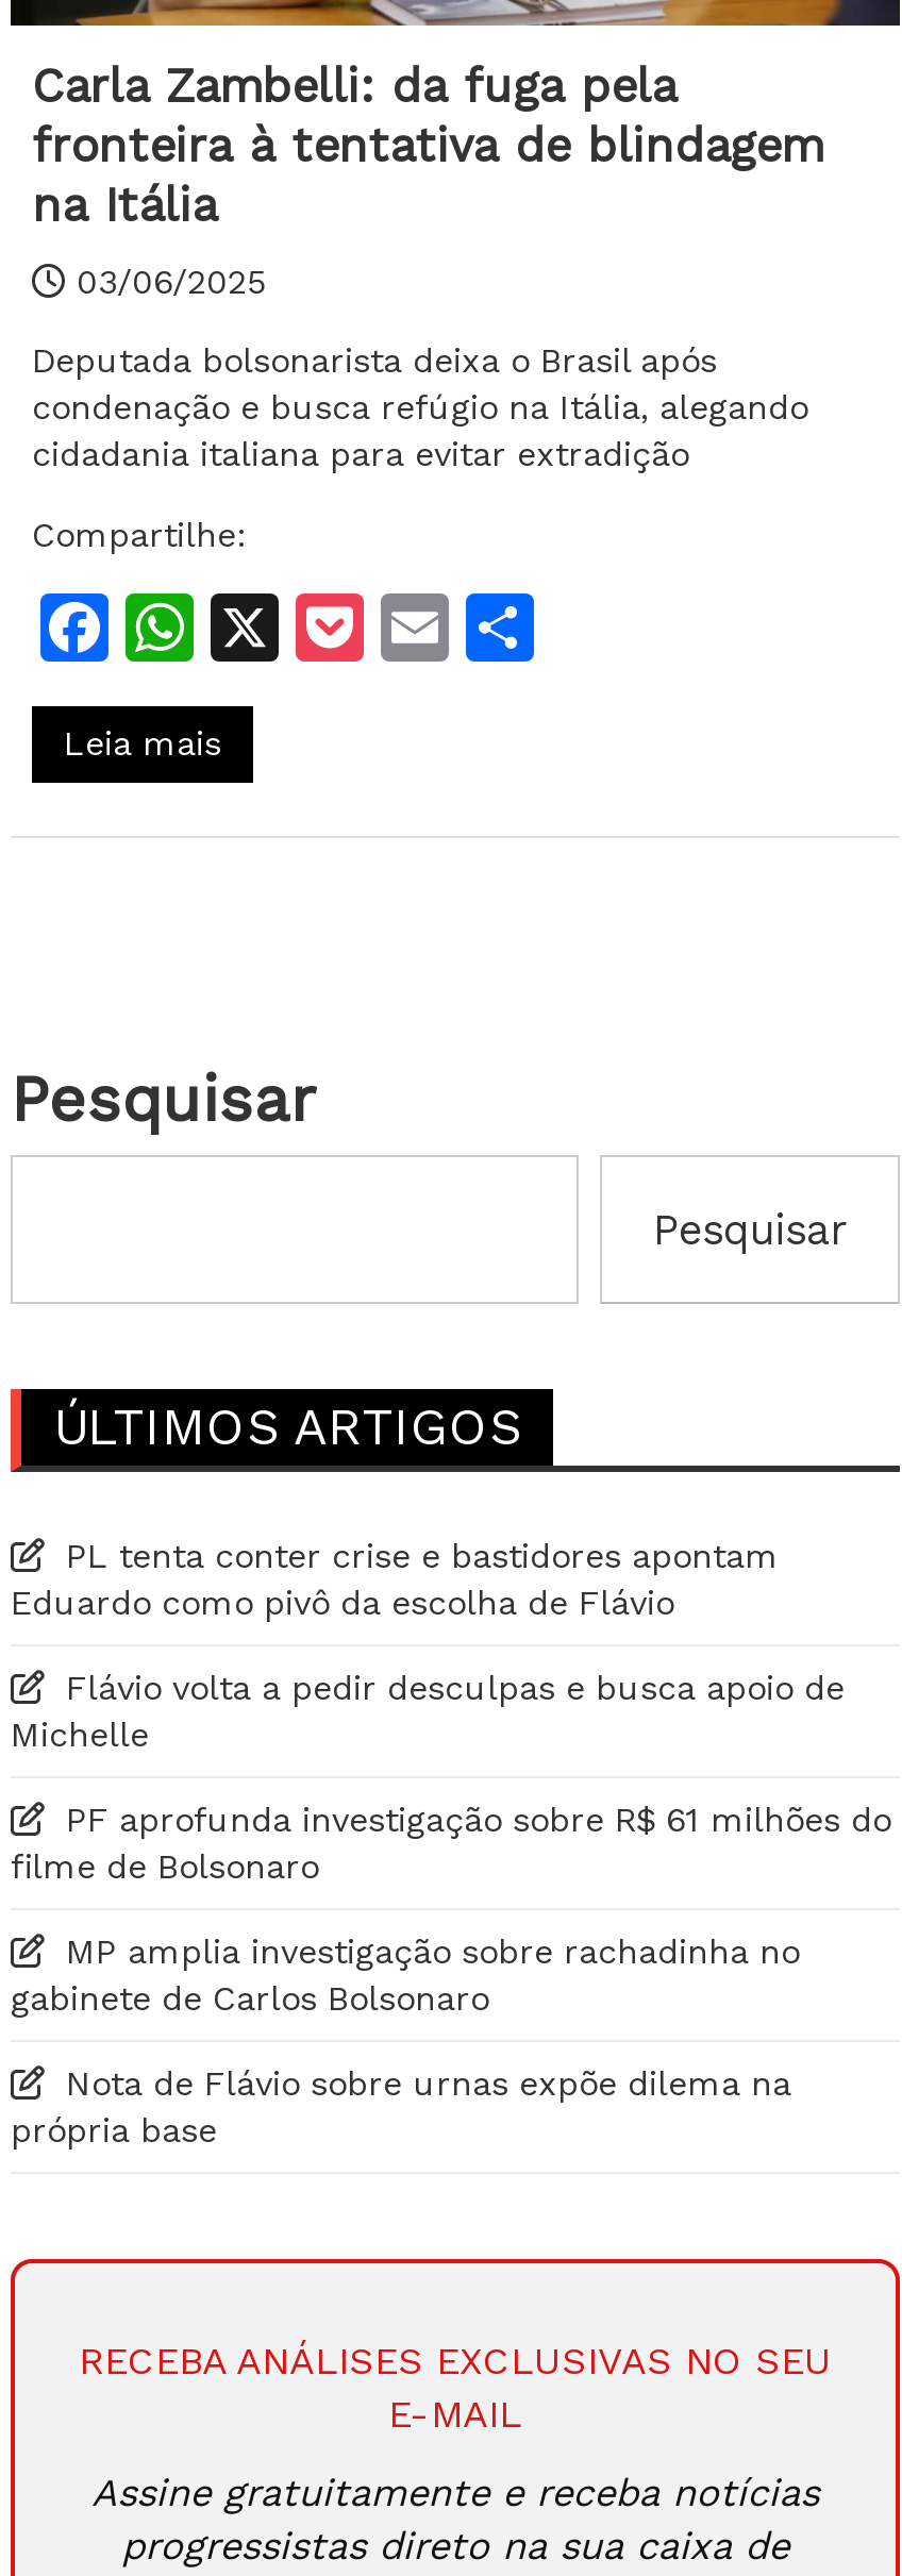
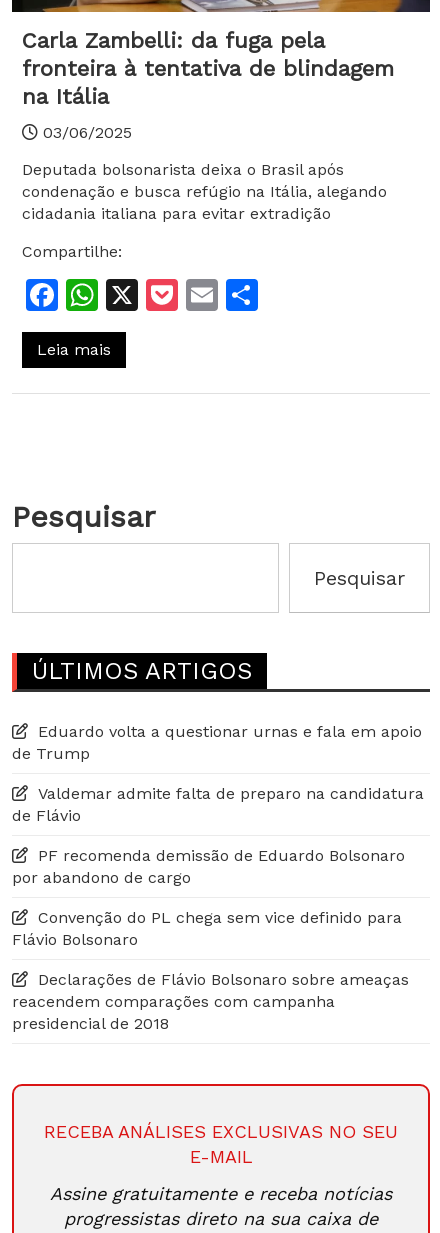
[11,1536,779,1624] PL tenta conter crise e bastidores apontam | Eduardo como pivô da escolha de Flávio -> [12,722,422,763] Eduardo volta a questionar urnas e fala em apoio | de Trump
[11,1668,845,1756] Flávio volta a pedir desculpas e busca apoio de | Michelle -> [12,784,424,825] Valdemar admite falta de preparo na candidatura | de Flávio
[11,1800,891,1887] PF aprofunda investigação sobre R$ 61 milhões do | filme de Bolsonaro -> [12,846,405,887] PF recomenda demissão de Eduardo Bolsonaro | por abandono de cargo
[11,1932,800,2019] MP amplia investigação sobre rachadinha no | gabinete de Carlos Bolsonaro -> [12,908,402,949] Convenção do PL chega sem vice definido para | Flávio Bolsonaro
[11,2064,791,2151] Nota de Flávio sobre urnas expõe dilema na | própria base -> [12,970,409,1033] Declarações de Flávio Bolsonaro sobre ameaças | reacendem comparações com campanha | presidencial de 2018

